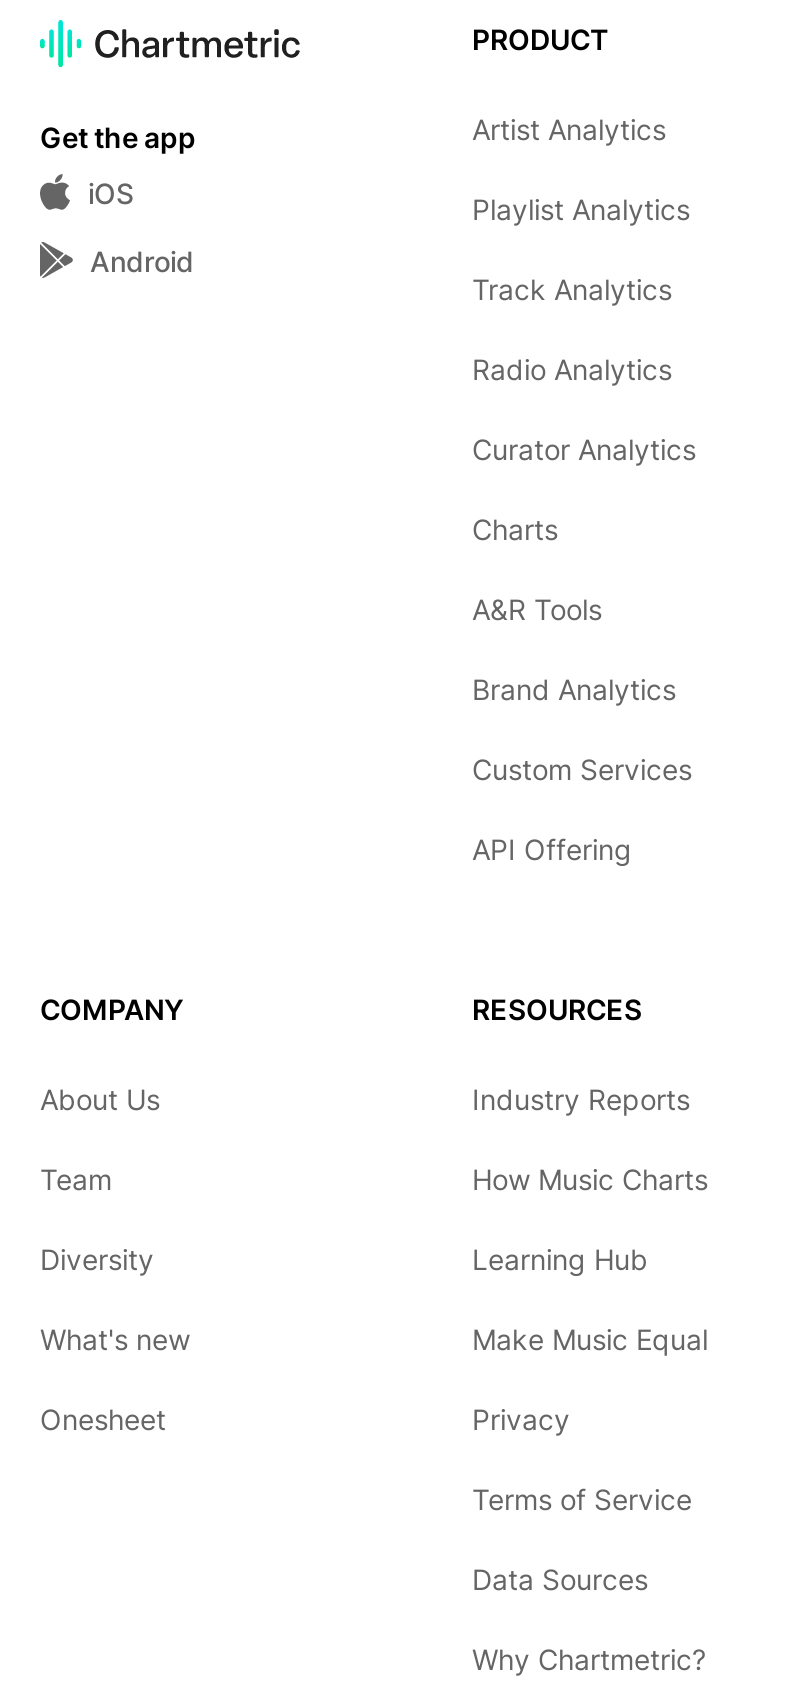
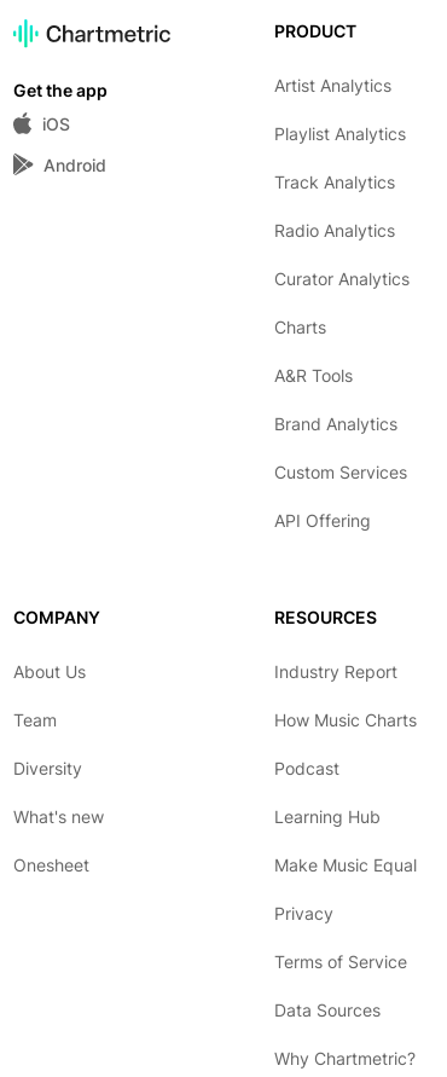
[472,1082,690,1116] Industry Reports -> [274,661,397,682] Industry Report
none -> [274,758,339,778] Podcast

